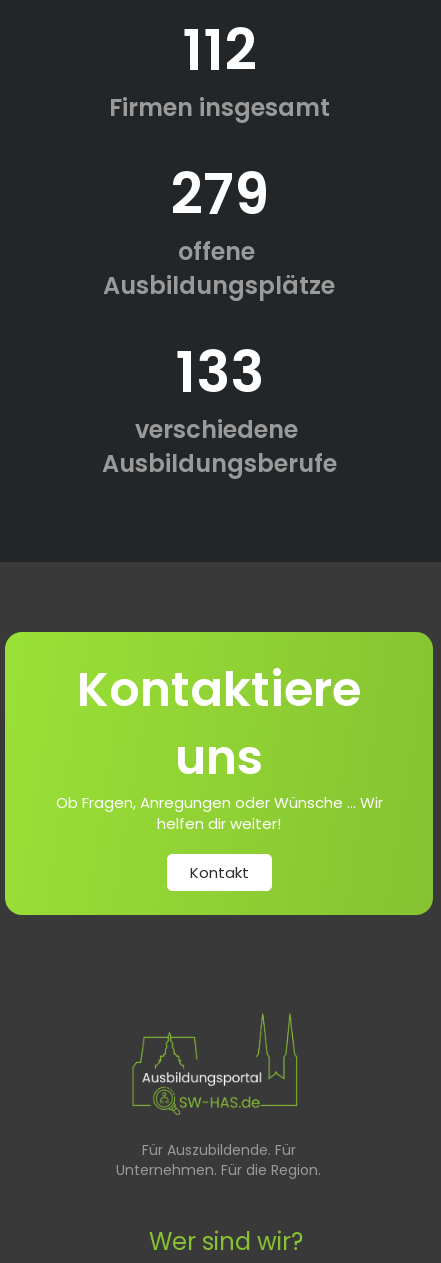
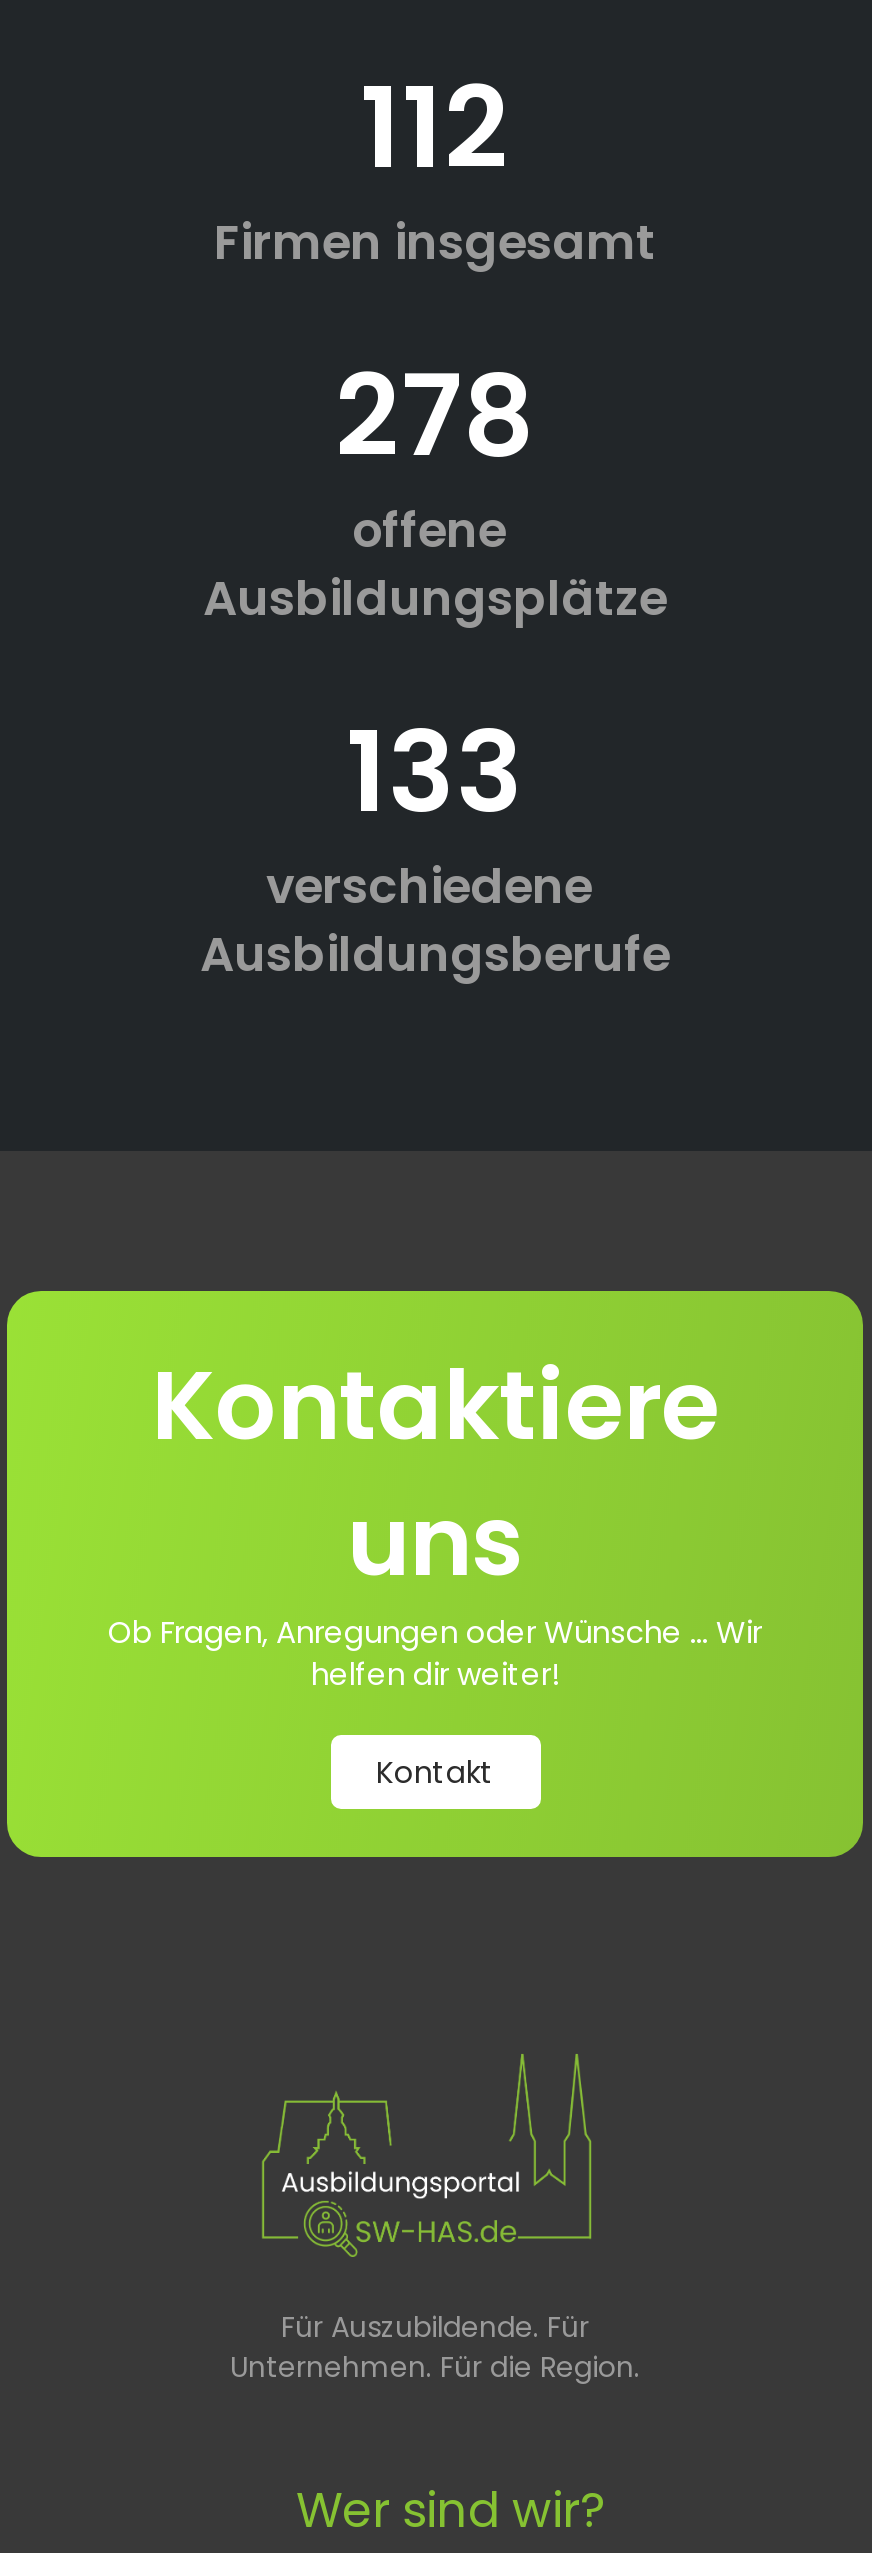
[169,155,268,234] 279 -> [335,338,535,496] 278

